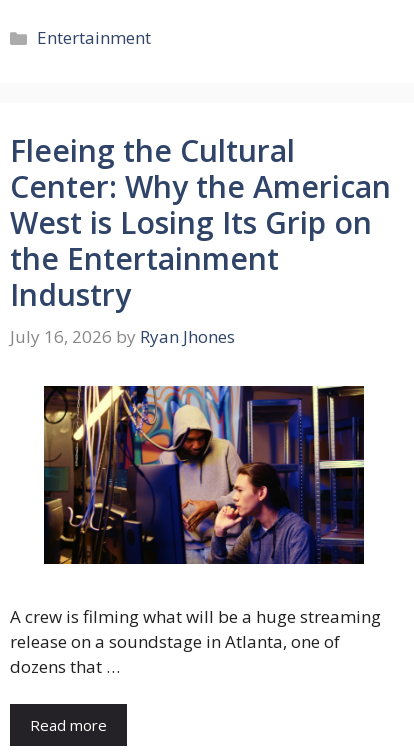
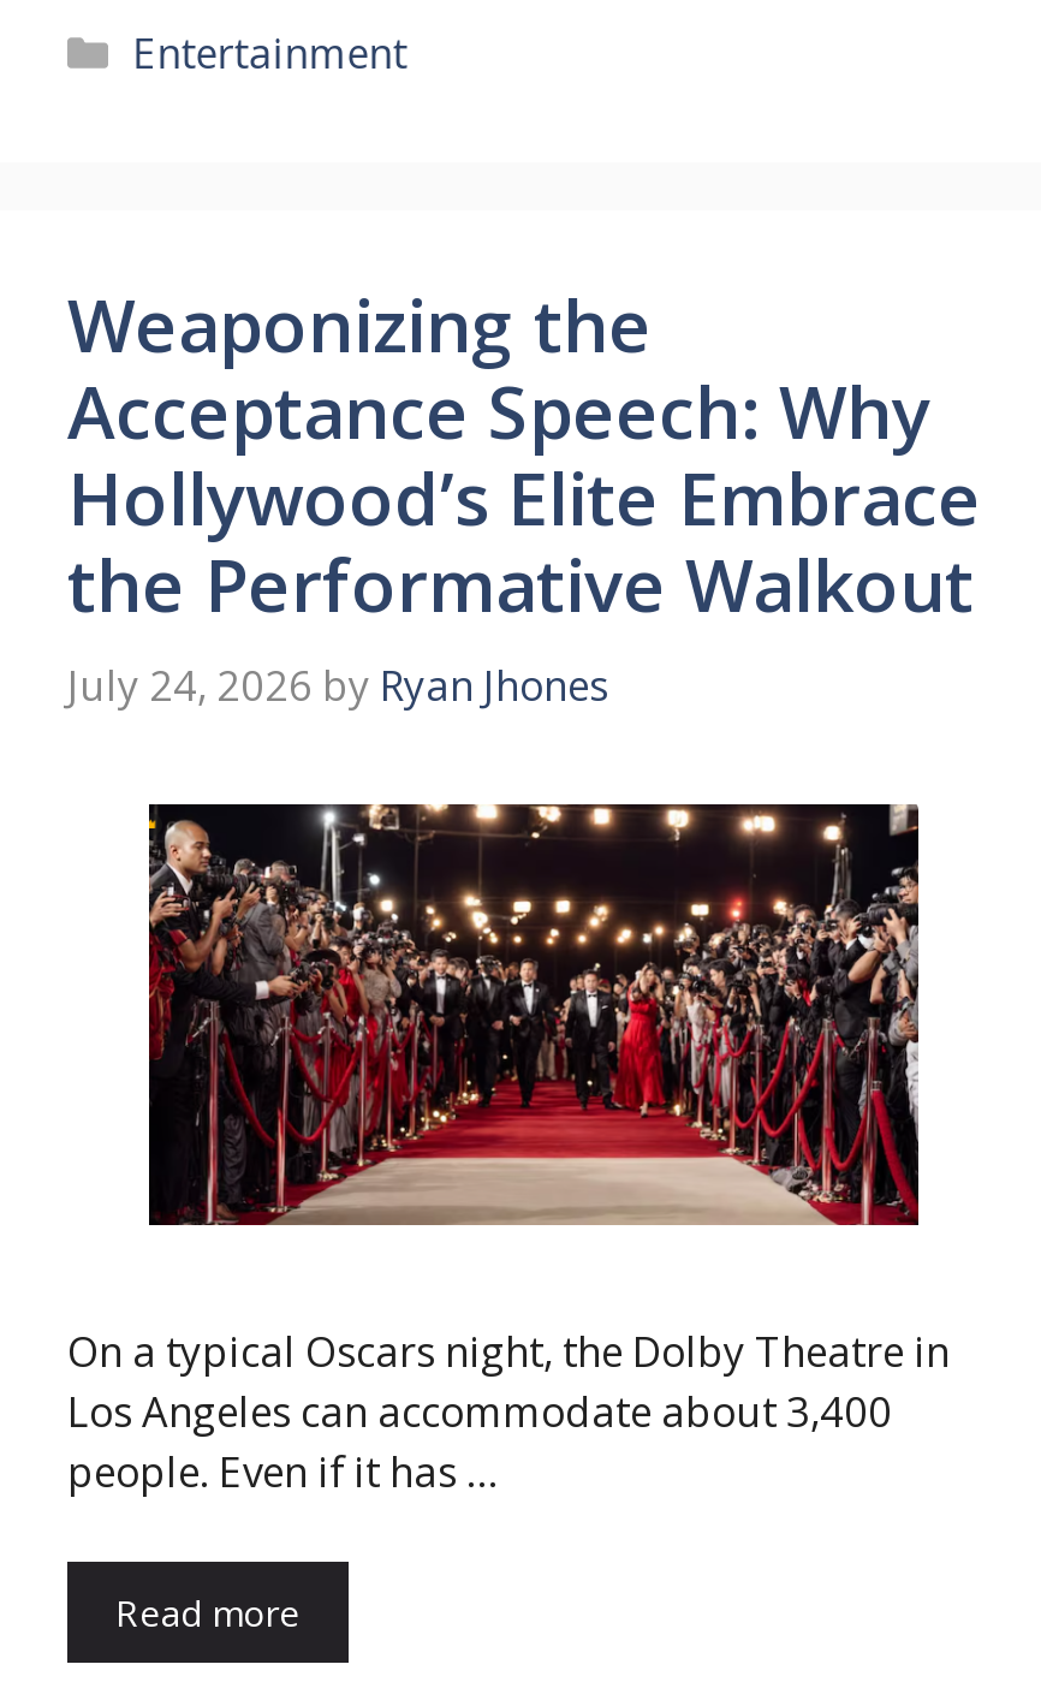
[10,130,391,348] Fleeing the Cultural | Center: Why the American | West is Losing Its Grip on | the Entertainment | Industry | July 16, 2026 by Ryan Jhones -> [67,275,981,712] Weaponizing the | Acceptance Speech: Why | Hollywood’s Elite Embrace | the Performative Walkout | July 24, 2026 by Ryan Jhones
[43,385,365,559] [image] -> [147,801,921,1229] [image]
[10,605,381,678] A crew is filming what will be a huge streaming | release on a soundstage in Atlanta, one of | dozens that … -> [67,1323,950,1499] On a typical Oscars night, the Dolby Theatre in | Los Angeles can accommodate about 3,400 | people. Even if it has …

